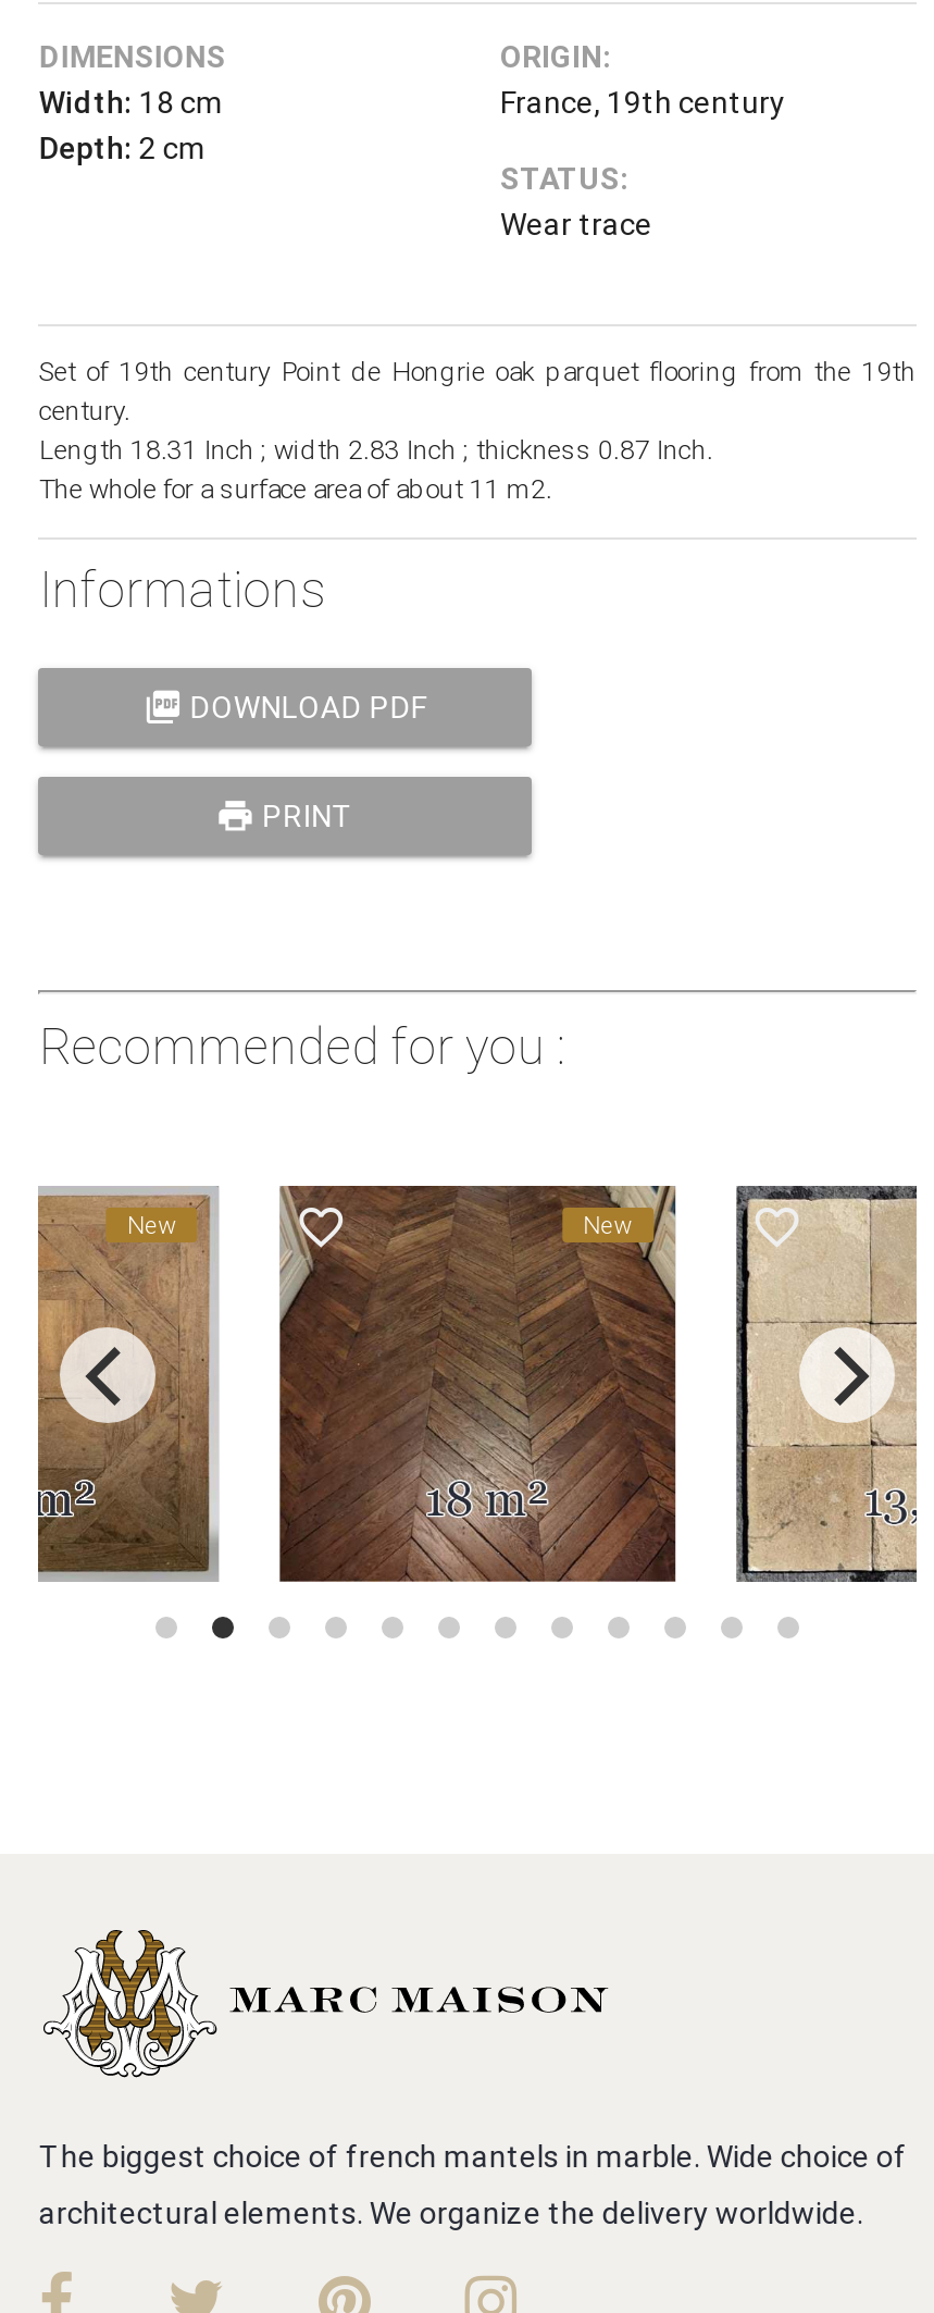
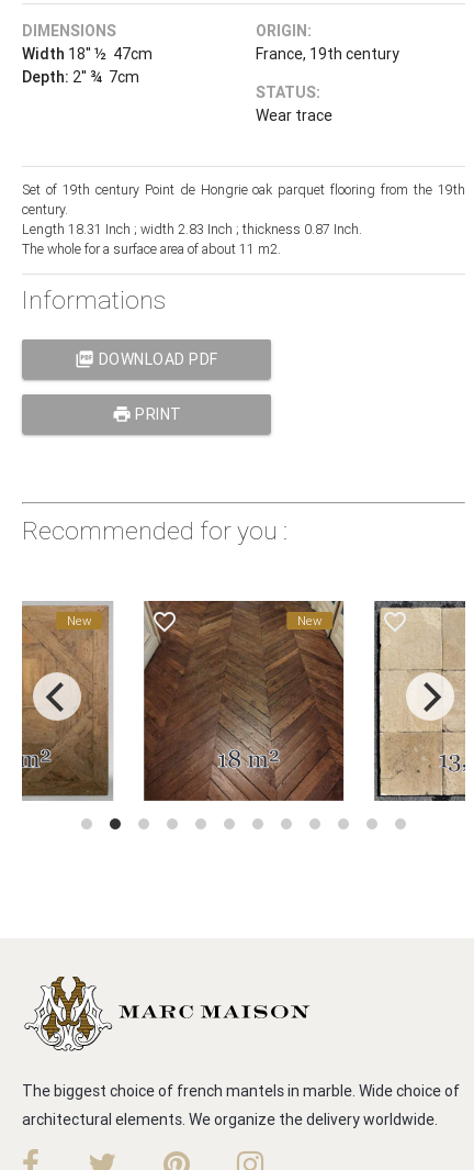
[39,83,224,168] Width: 18 cm | Depth: 2 cm -> [22,44,153,87] Width 18'' ½ 47cm | Depth: 2'' ¾ 7cm

